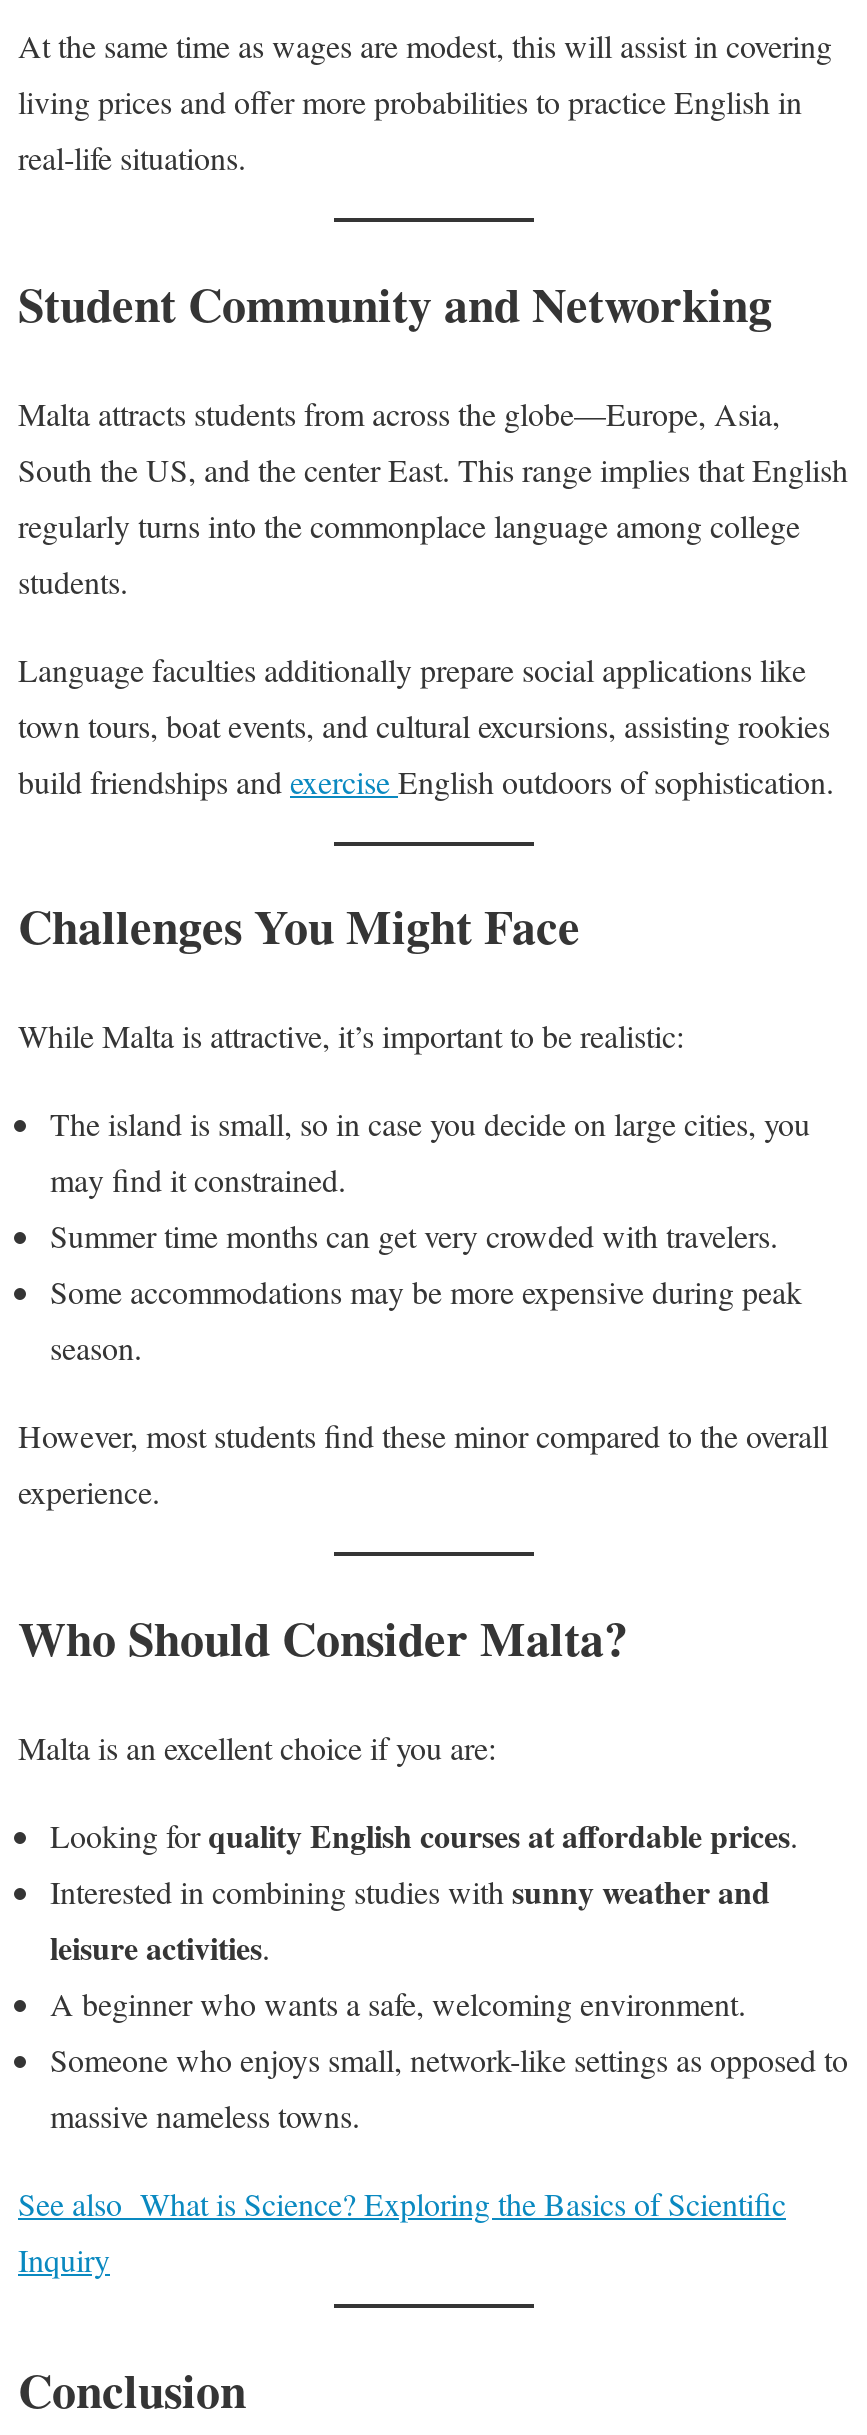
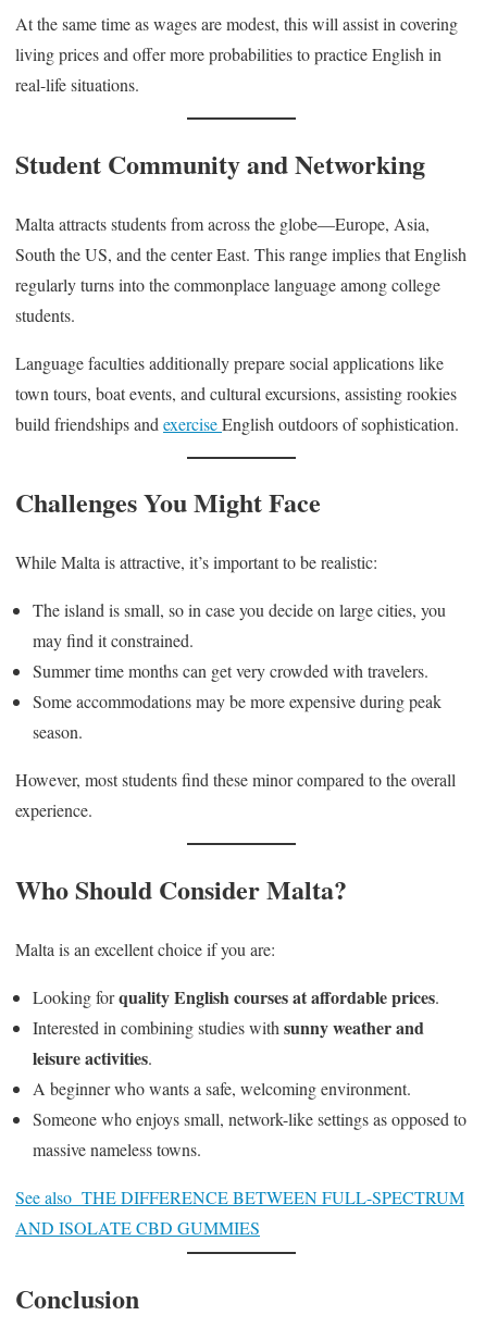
[18,2182,786,2280] See also What is Science? Exploring the Basics of Scientific | Inquiry -> [15,1186,464,1239] See also THE DIFFERENCE BETWEEN FULL-SPECTRUM | AND ISOLATE CBD GUMMIES

